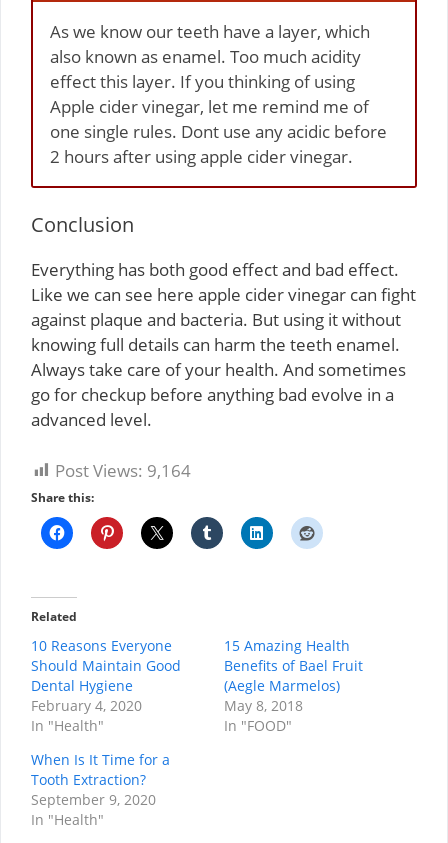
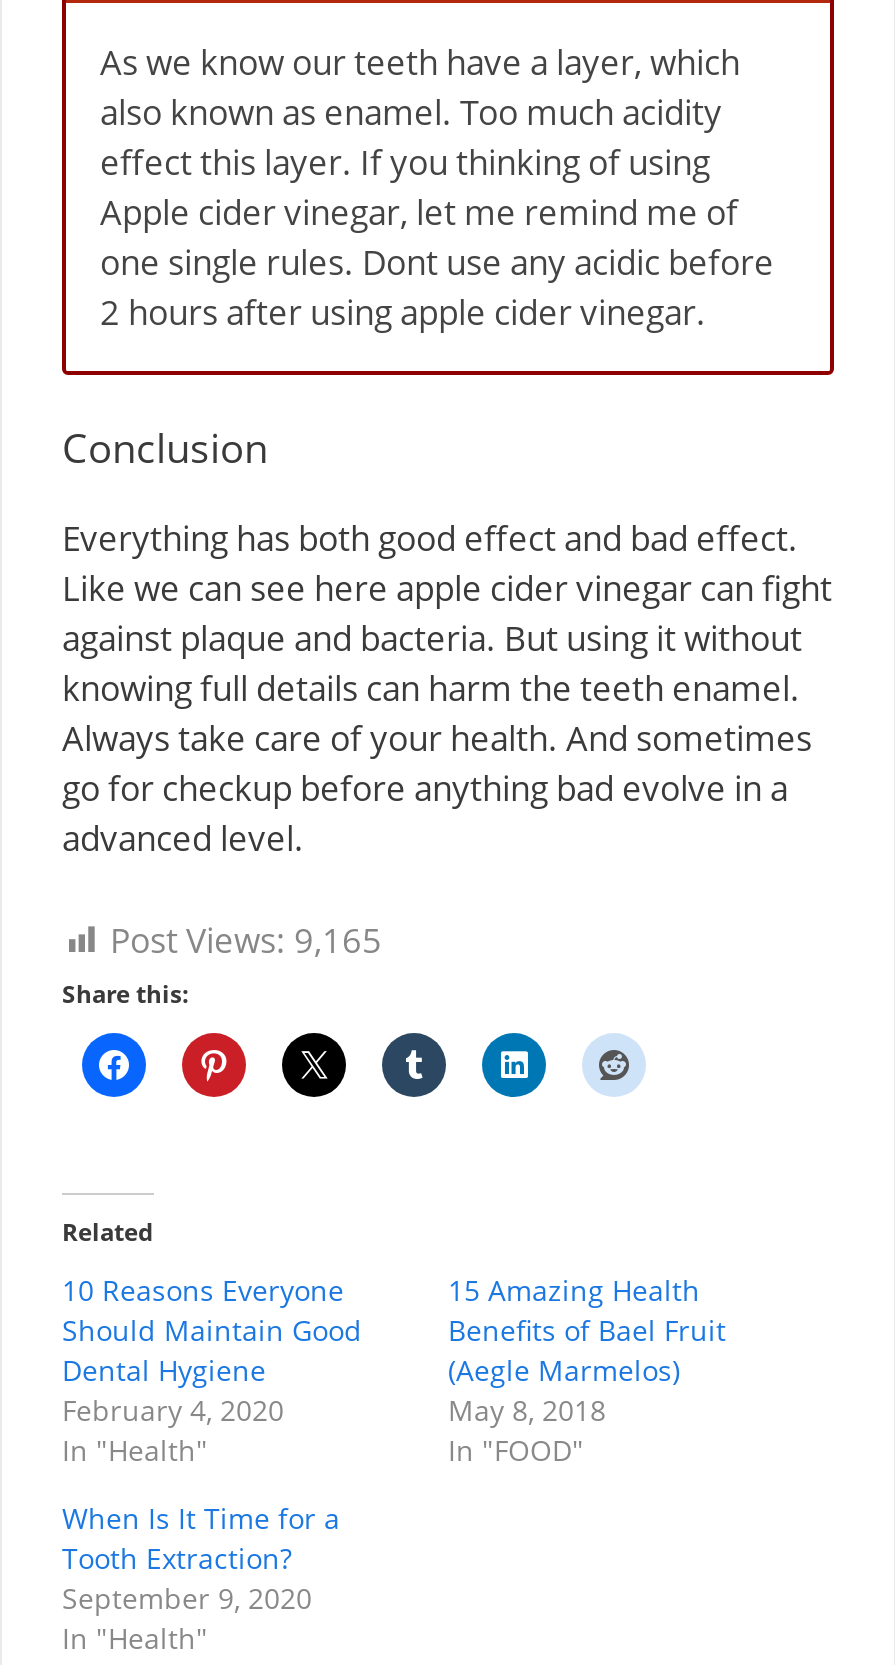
[55,459,191,482] Post Views: 9,164 -> [110,916,382,962] Post Views: 9,165

